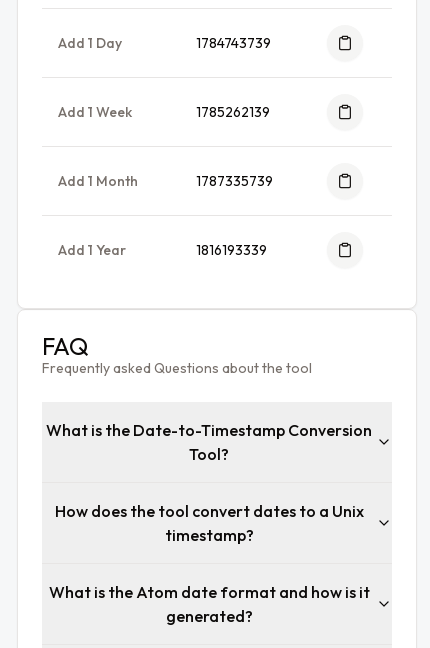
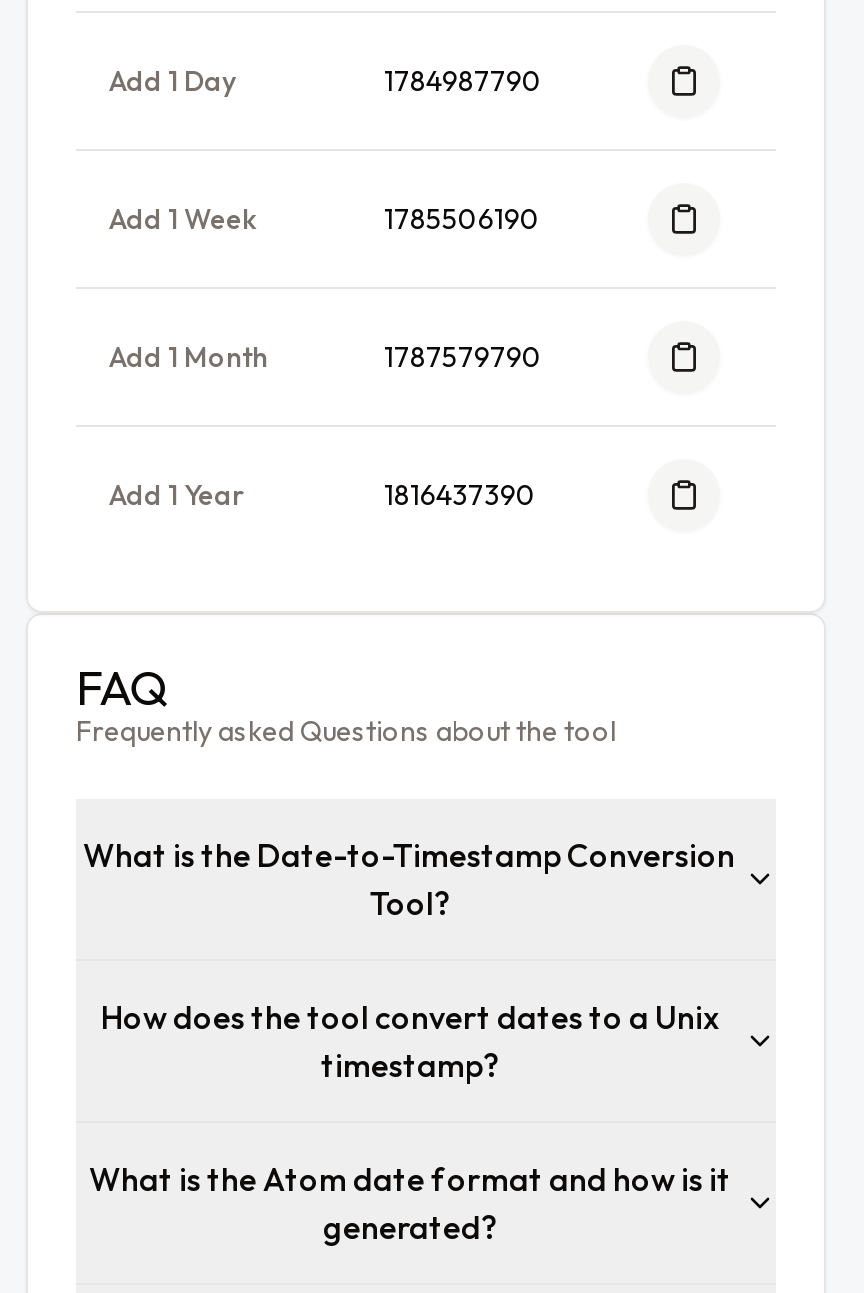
[196,34,271,52] 1784743739 -> [384,63,542,99] 1784987790
[196,103,270,121] 1785262139 -> [384,201,540,237] 1785506190
[196,172,273,190] 1787335739 -> [384,339,542,375] 1787579790
[196,241,267,259] 1816193339 -> [384,477,536,513] 1816437390

